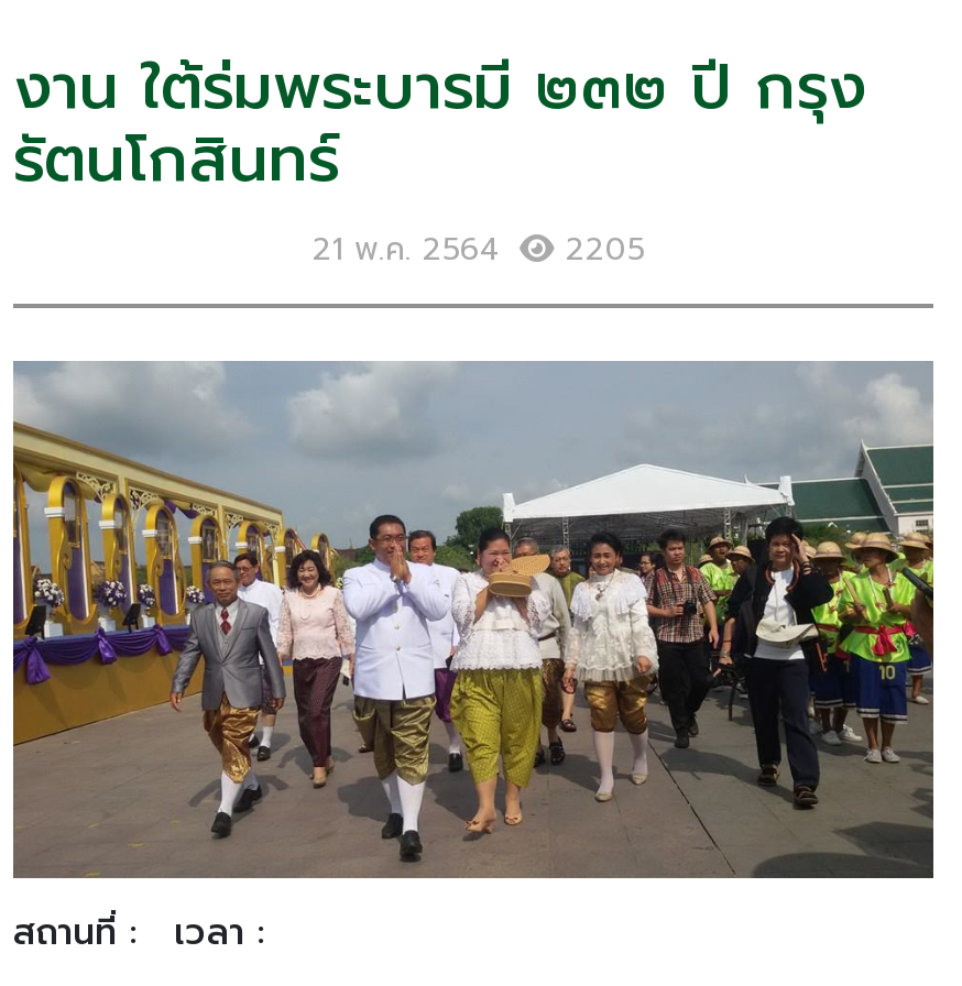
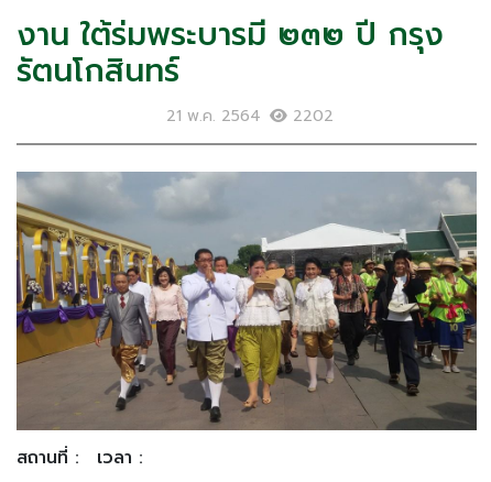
[302,227,645,273] 21 พ.ค. 2564 2205 -> [160,105,333,128] 21 พ.ค. 2564 2202

